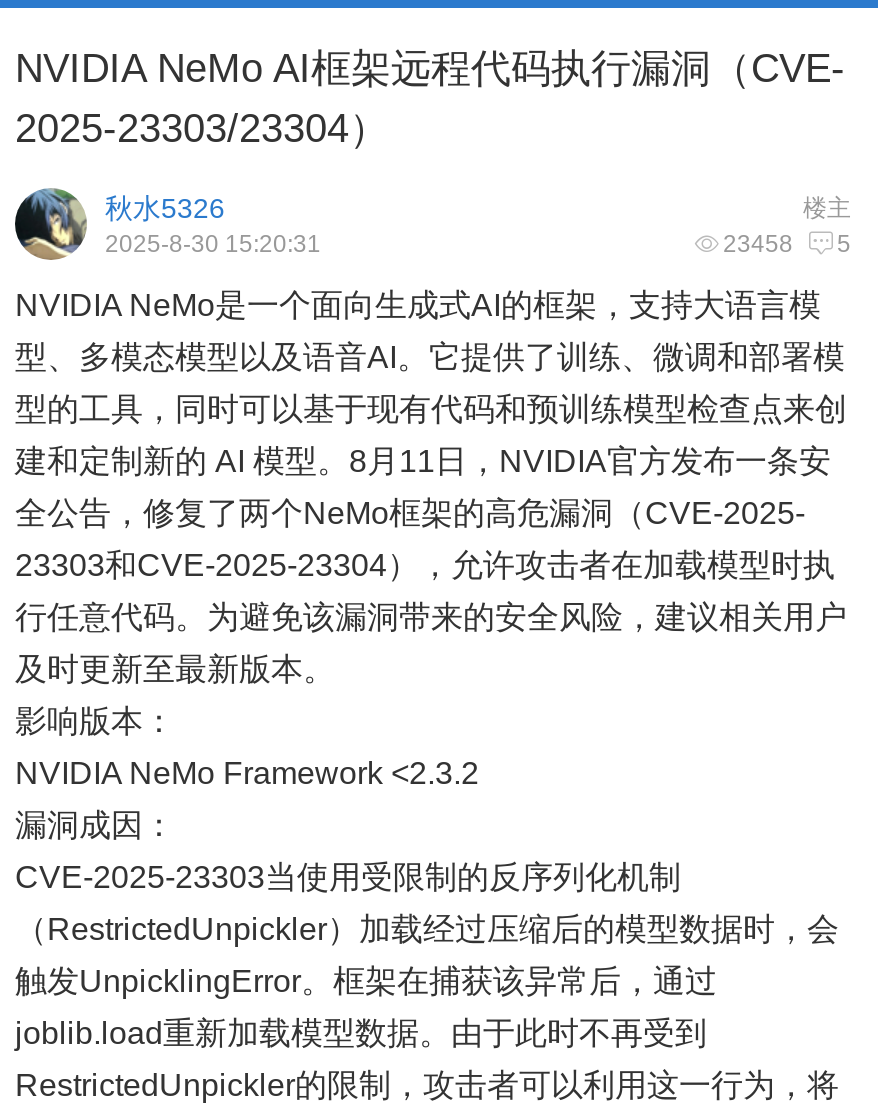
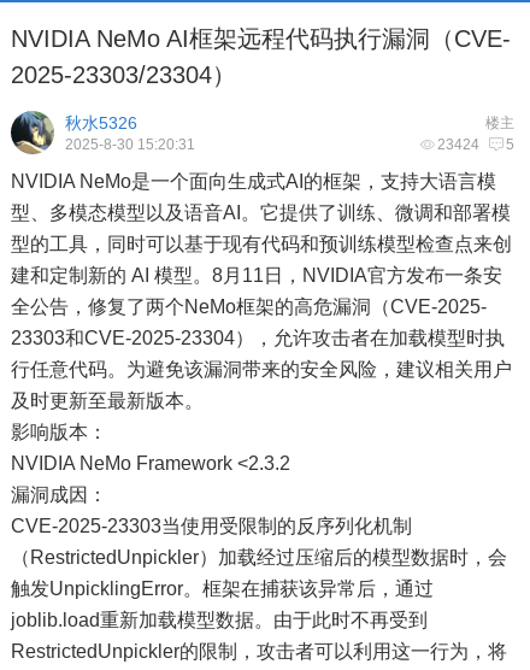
[723,230,851,258] 23458 5 -> [437,136,514,153] 23424 5

